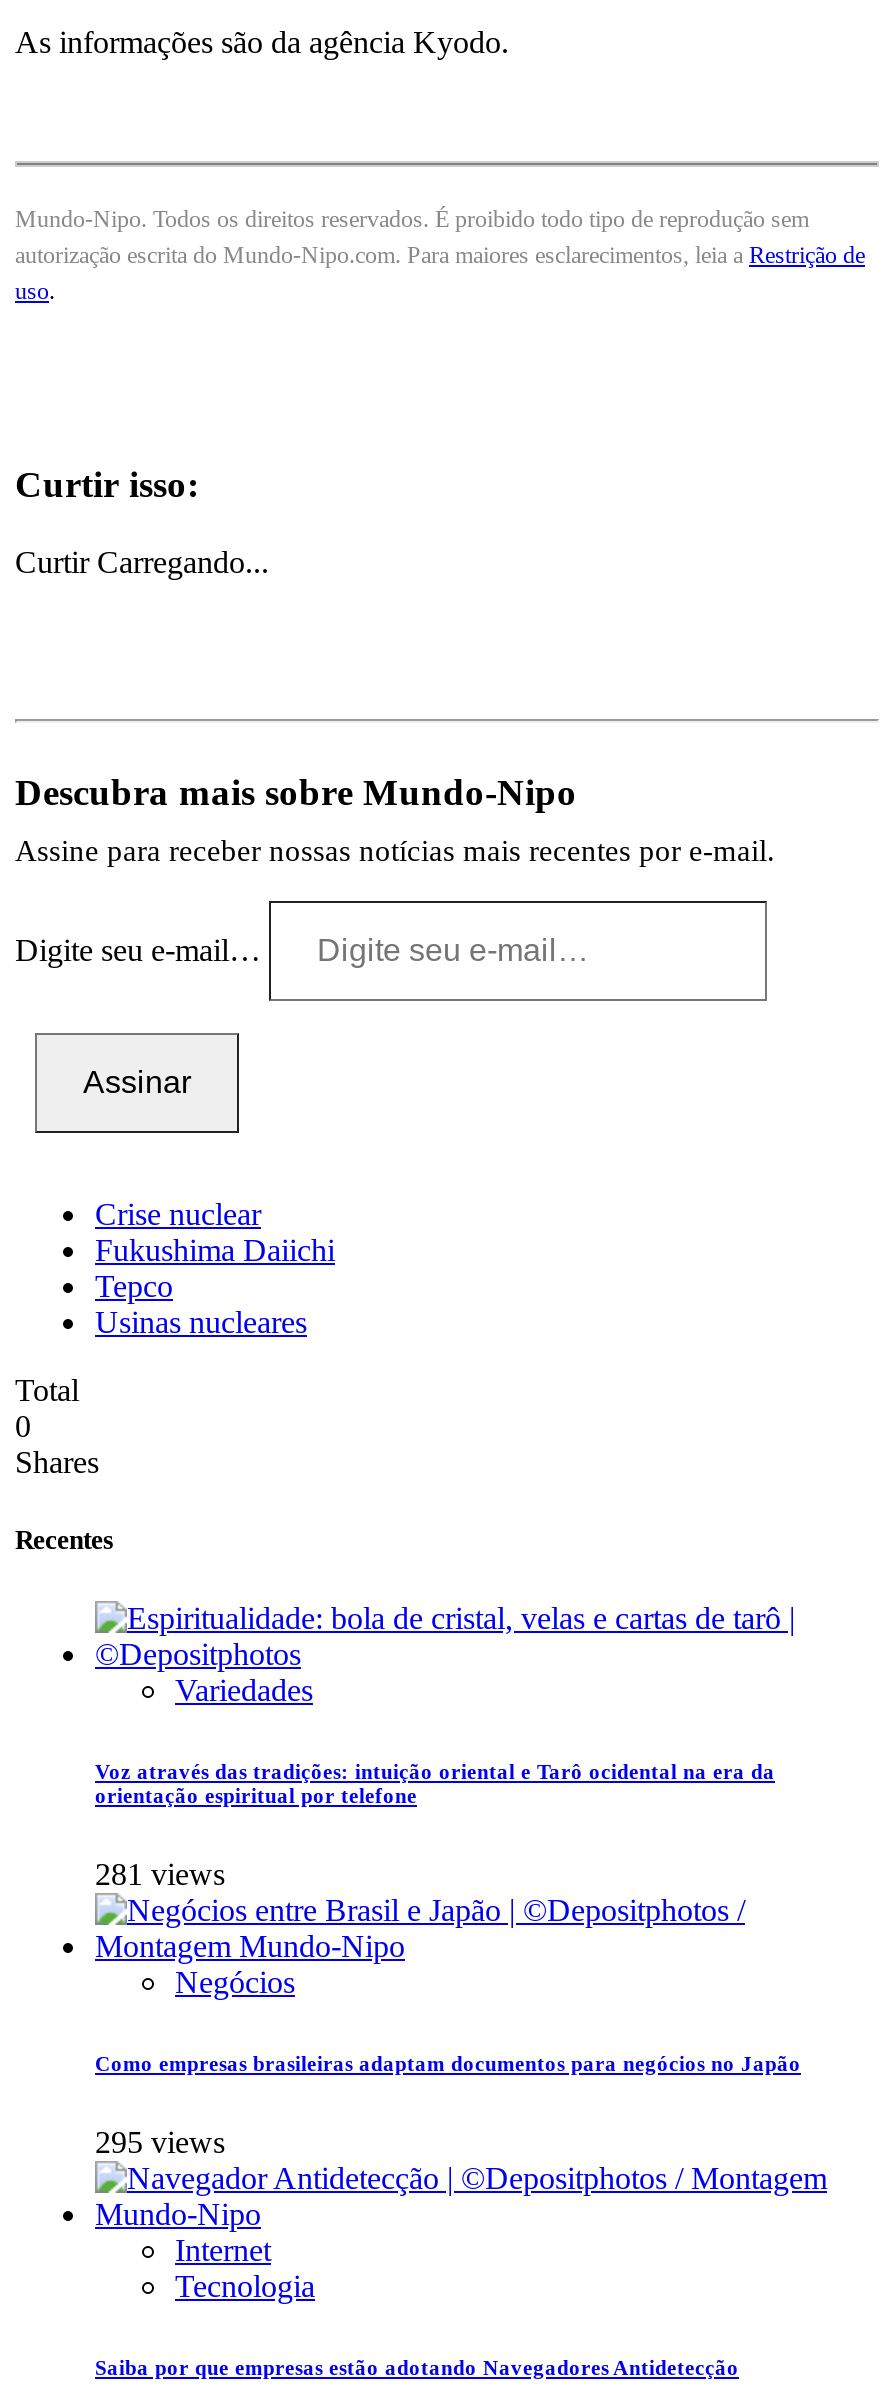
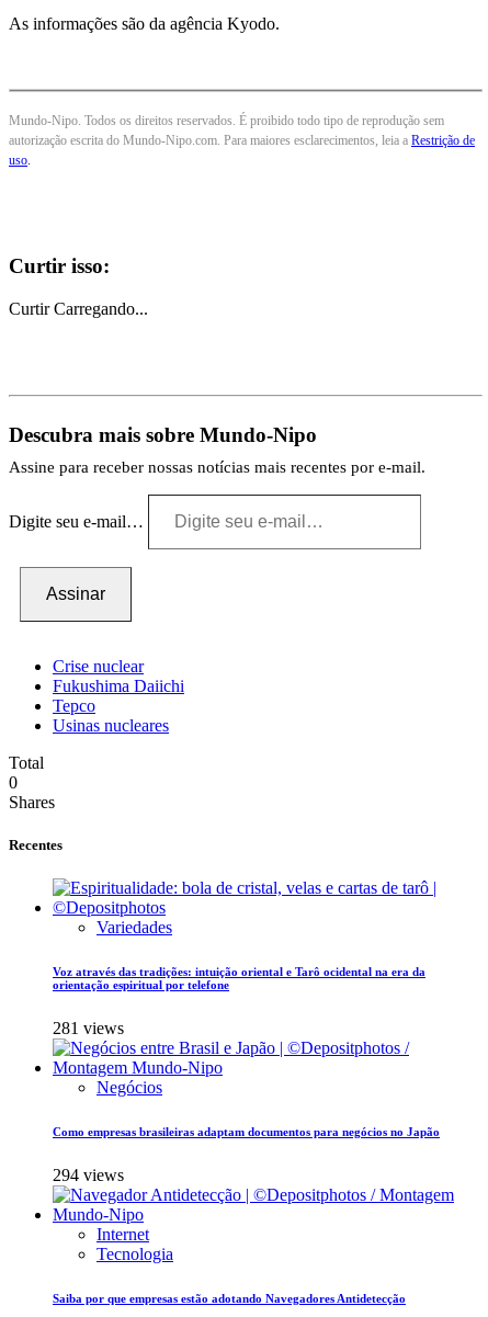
[95,2126,225,2160] 295 views -> [53,1166,124,1185] 294 views

